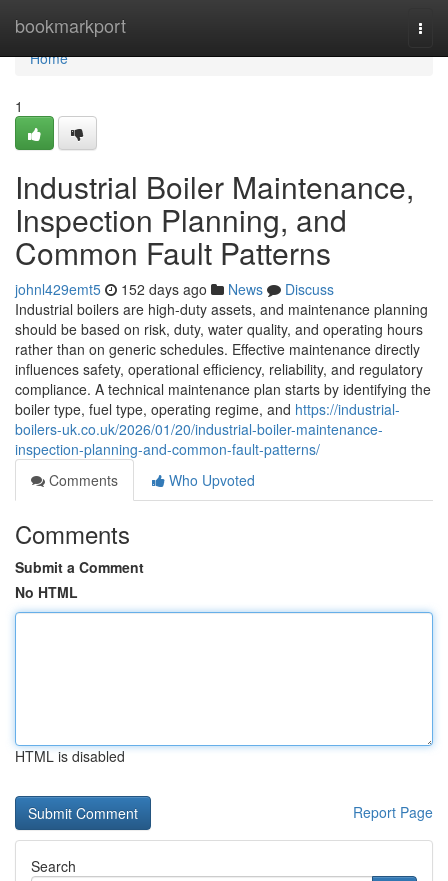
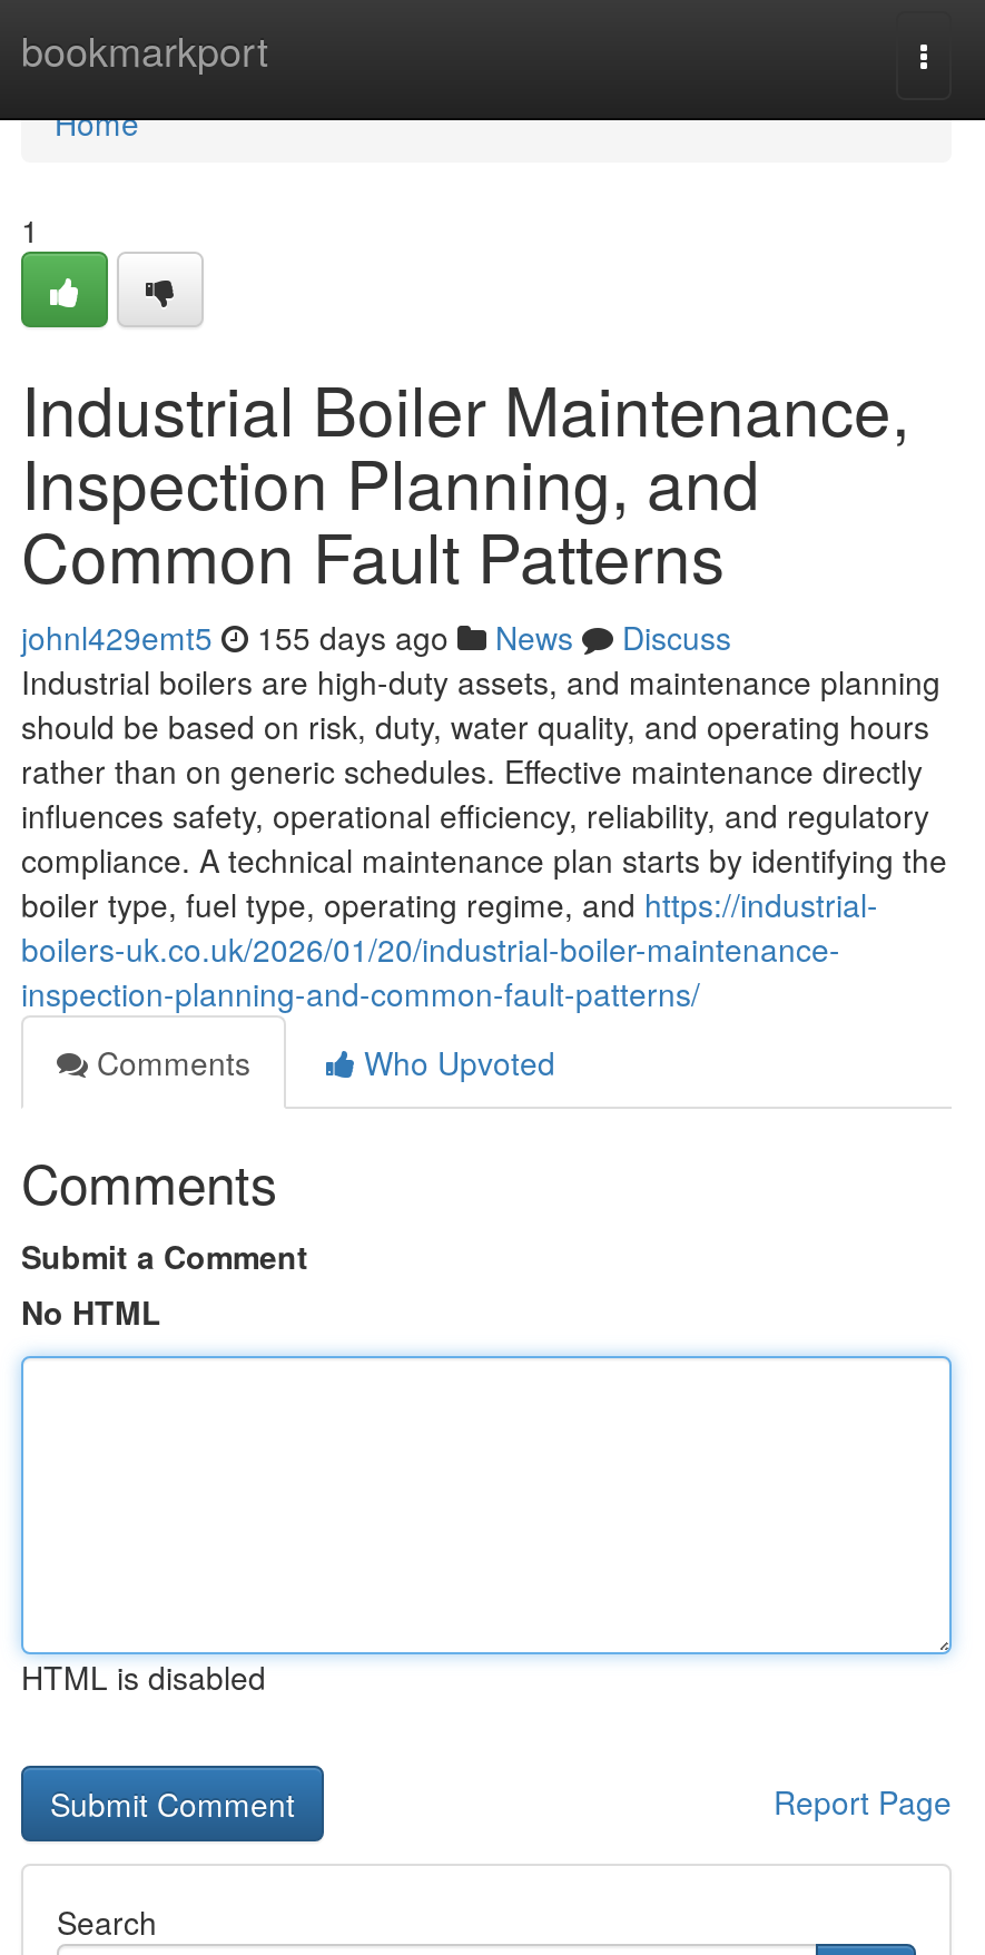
[15,279,334,299] johnl429emt5 152 days ago News Discuss -> [21,615,731,659] johnl429emt5 155 days ago News Discuss

